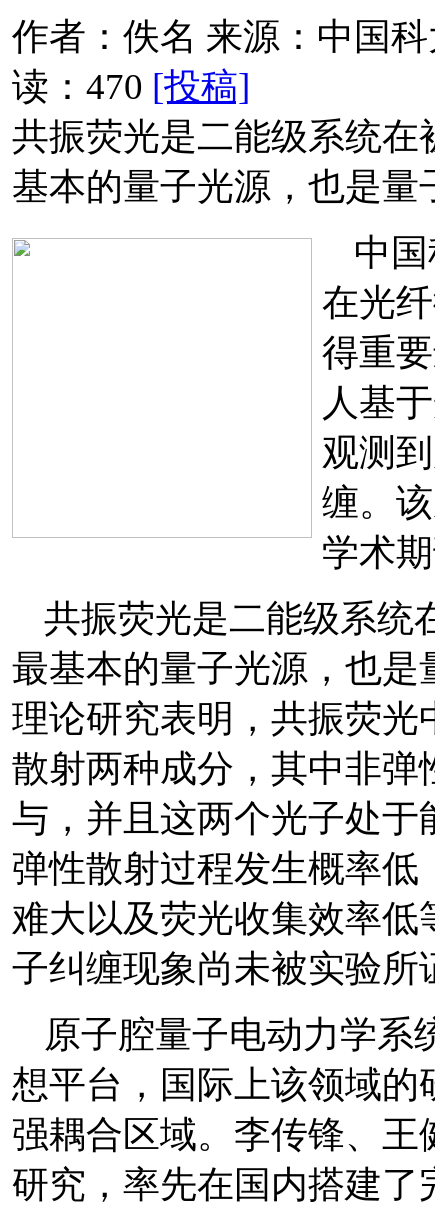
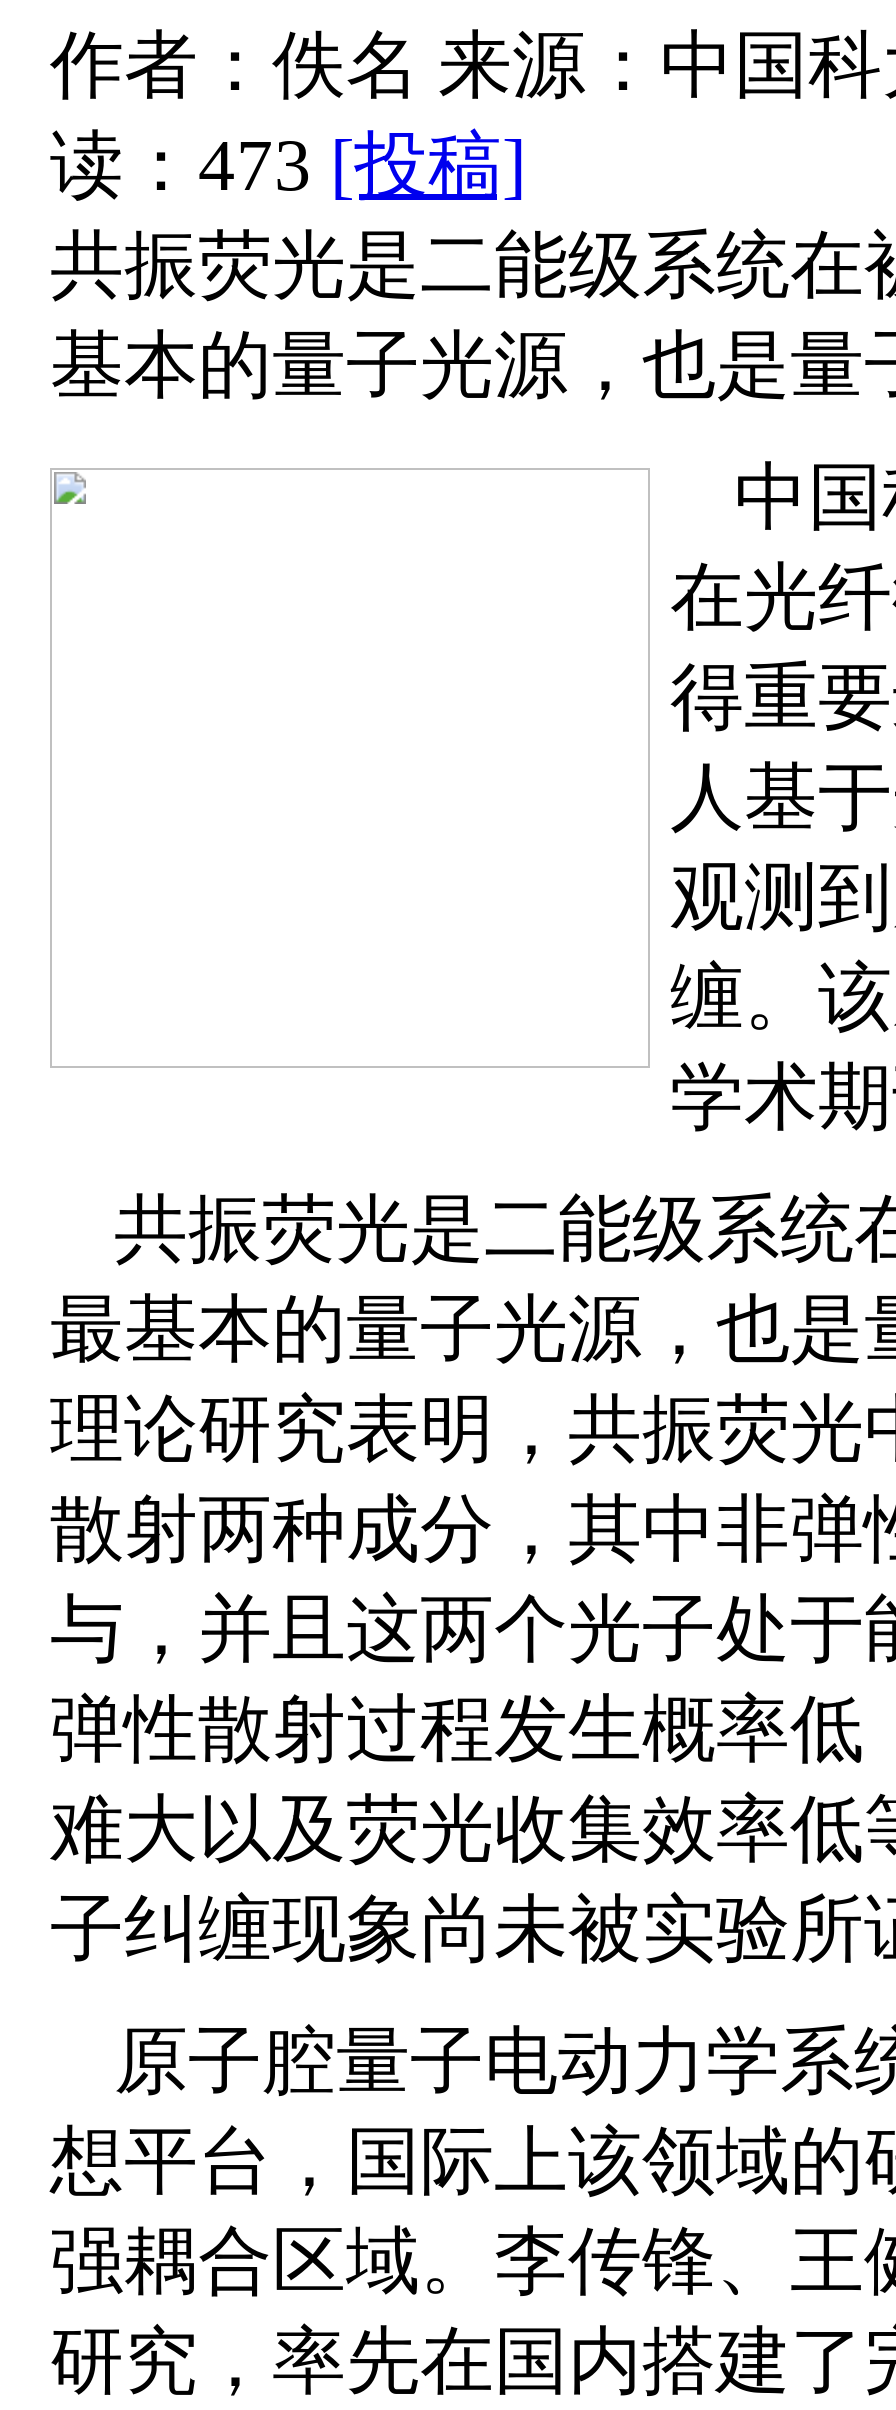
[12,66,250,107] 读：470 [投稿] -> [50,124,526,206] 读：473 [投稿]

